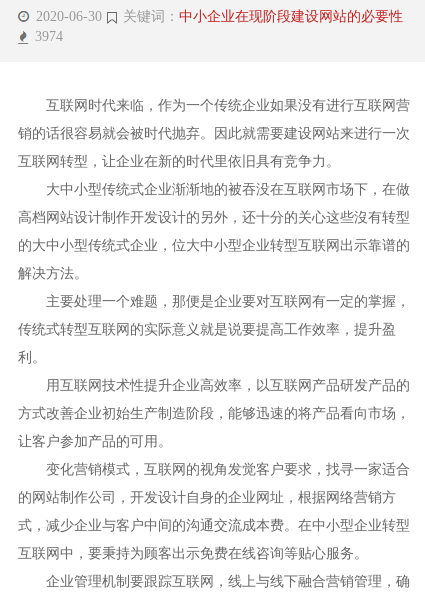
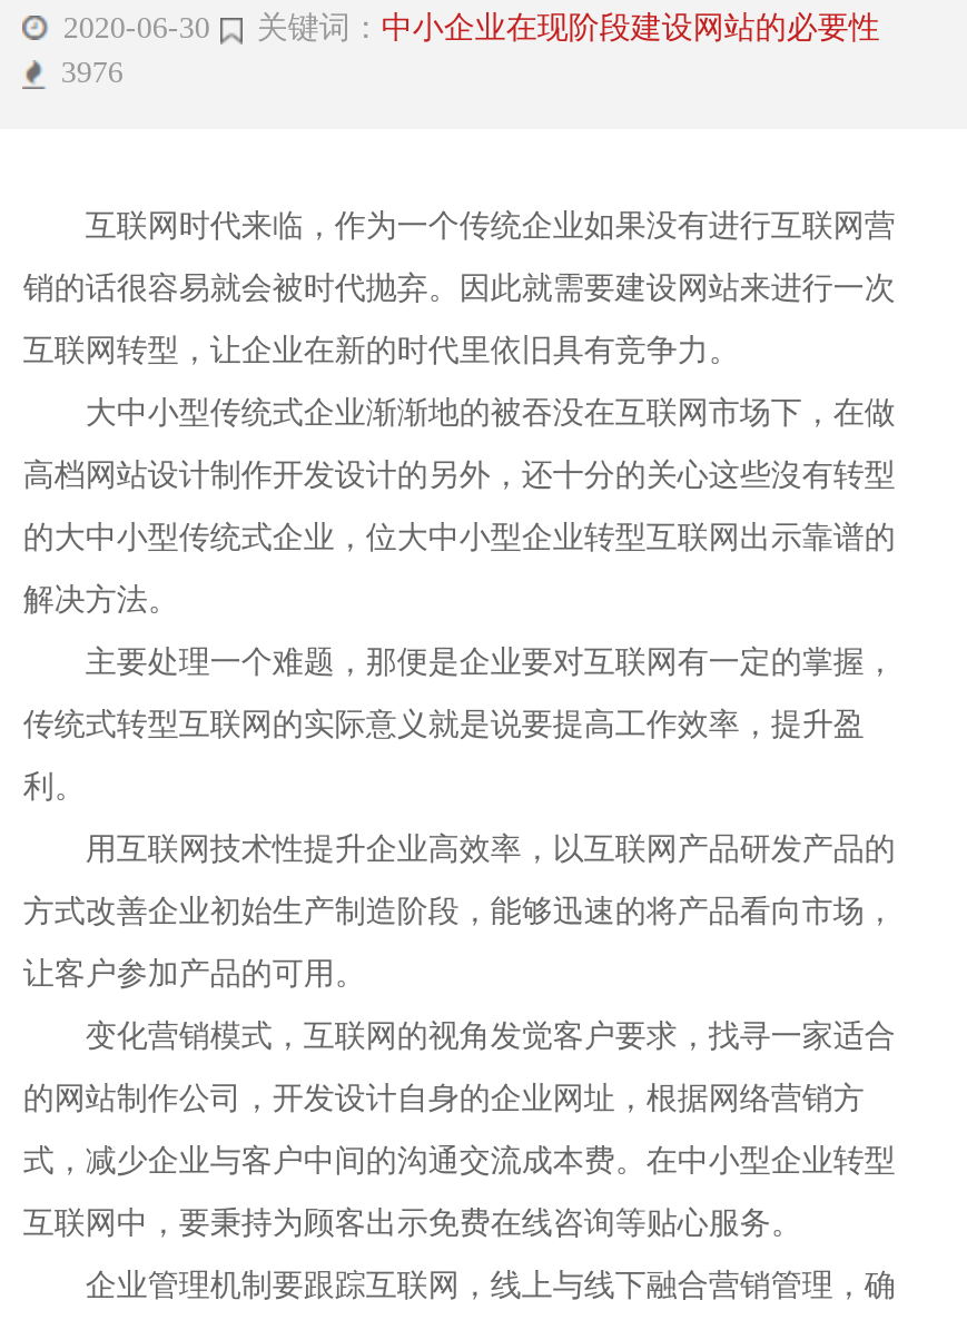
[31,29,63,44] 3974 -> [52,56,123,89] 3976

